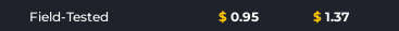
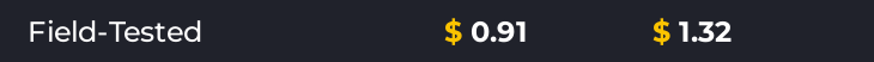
[219,9,259,25] $0.95 -> [444,13,528,49] $0.91
[313,9,349,25] $1.37 -> [653,13,732,49] $1.32

